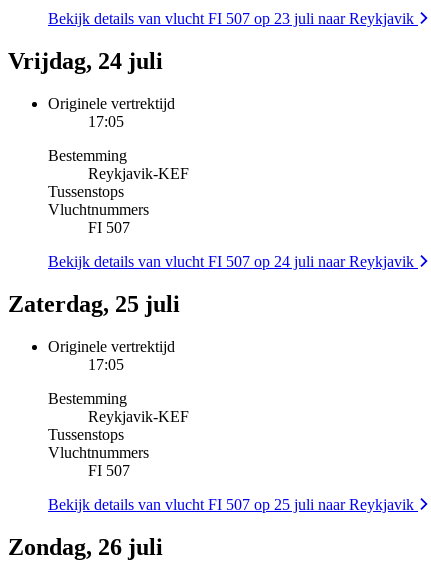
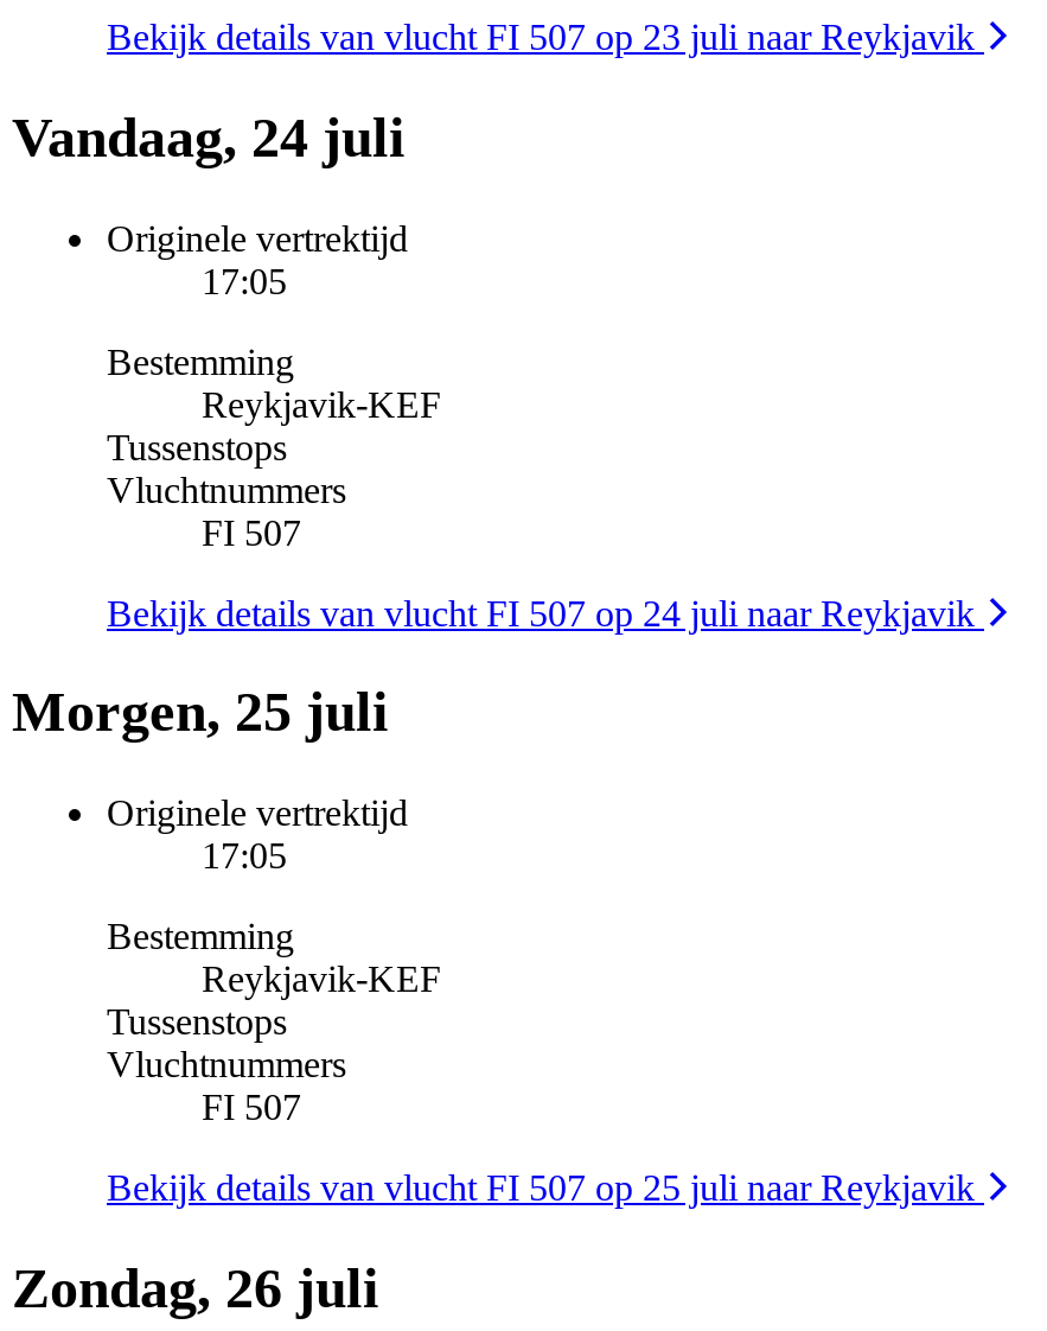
[8,48,163,74] Vrijdag, 24 juli -> [12,106,406,168] Vandaag, 24 juli
[8,291,180,317] Zaterdag, 25 juli -> [12,682,389,744] Morgen, 25 juli

